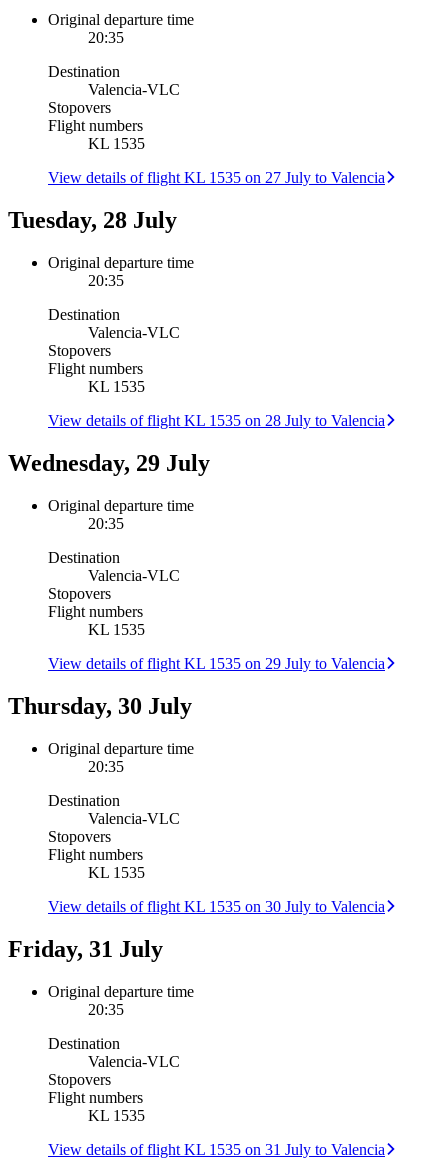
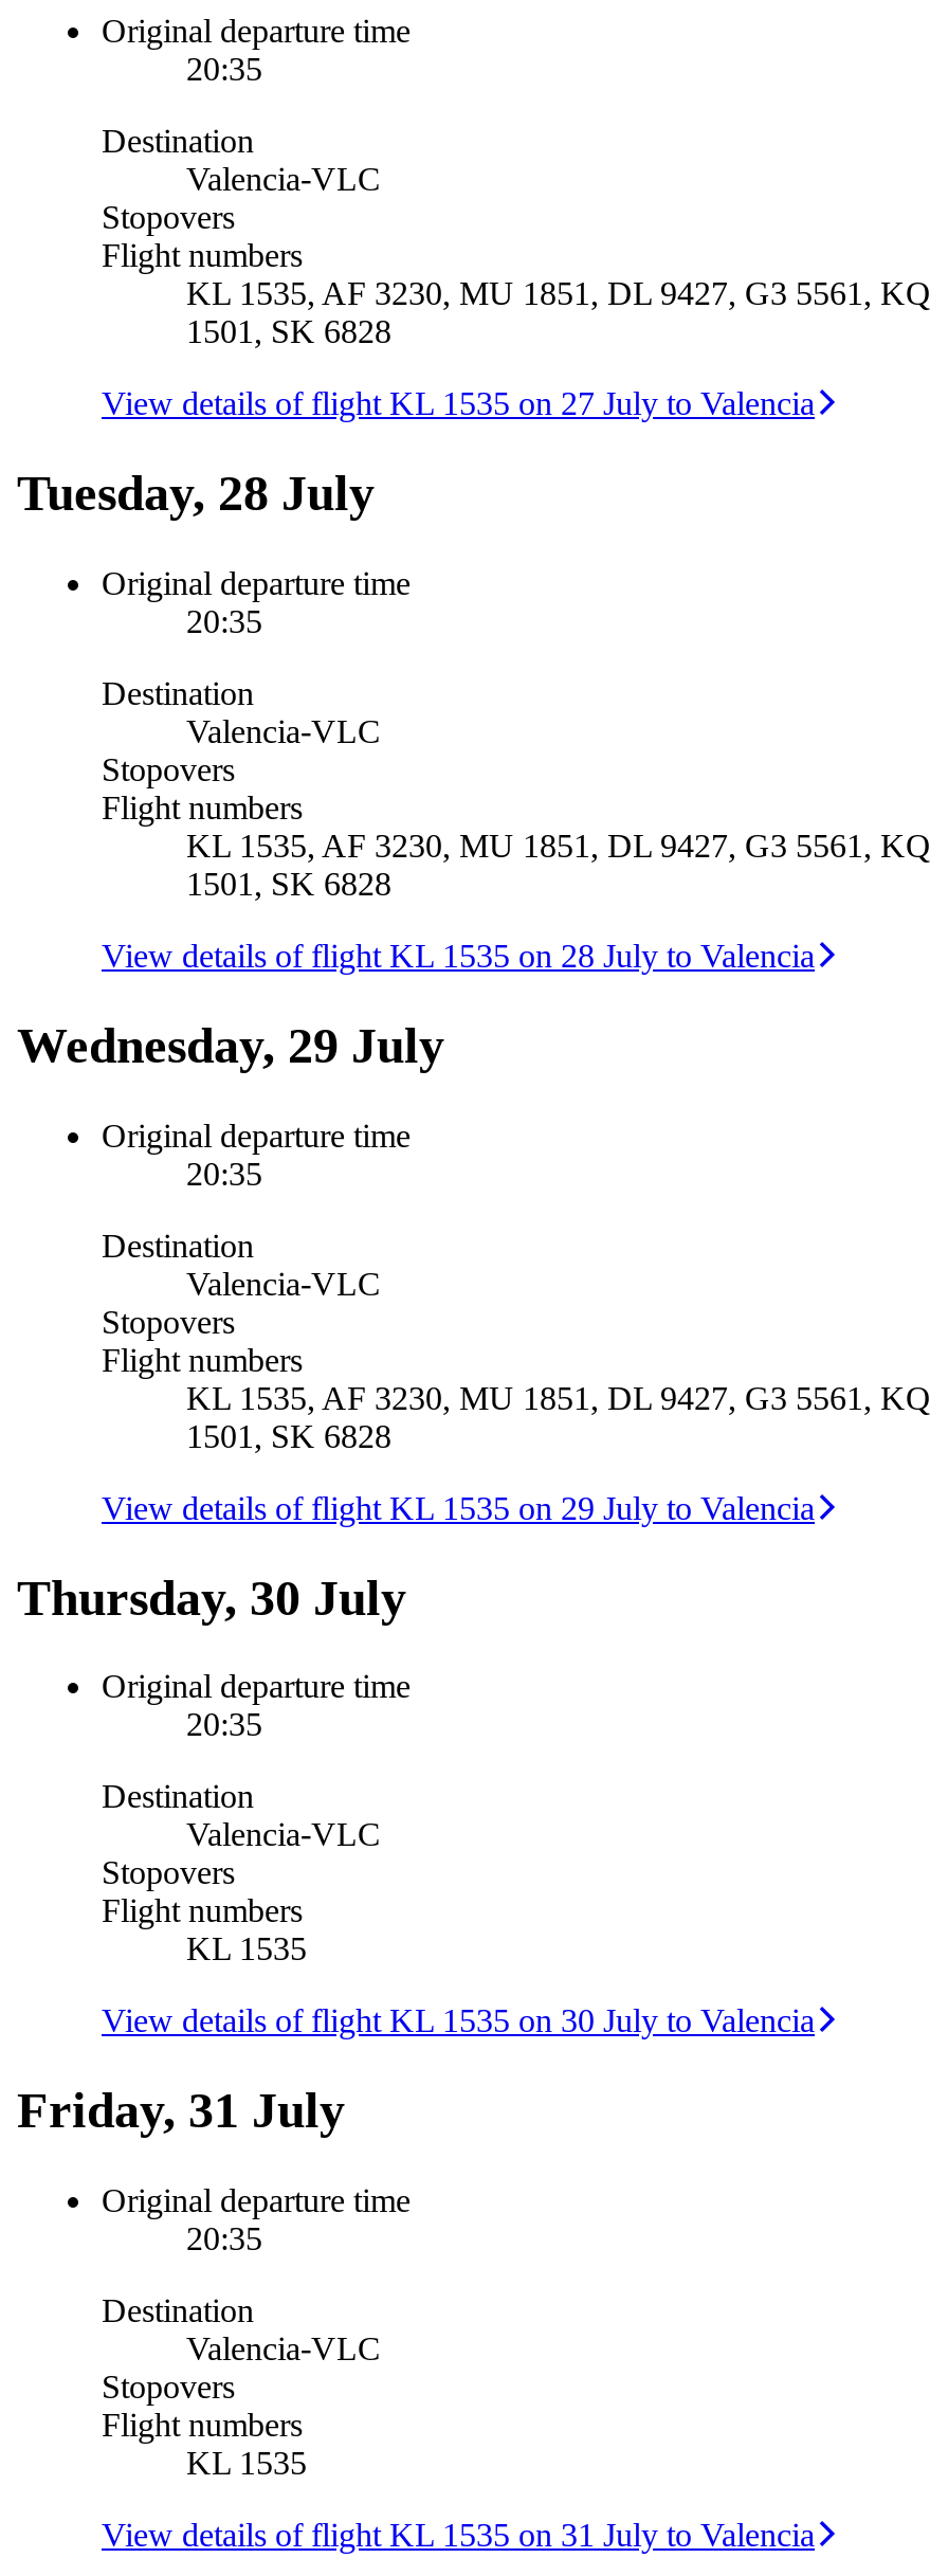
[88,135,145,152] KL 1535 -> [186,275,931,349] KL 1535, AF 3230, MU 1851, DL 9427, G3 5561, KQ | 1501, SK 6828
[88,378,145,395] KL 1535 -> [186,827,931,901] KL 1535, AF 3230, MU 1851, DL 9427, G3 5561, KQ | 1501, SK 6828
[88,621,145,638] KL 1535 -> [186,1379,931,1453] KL 1535, AF 3230, MU 1851, DL 9427, G3 5561, KQ | 1501, SK 6828

